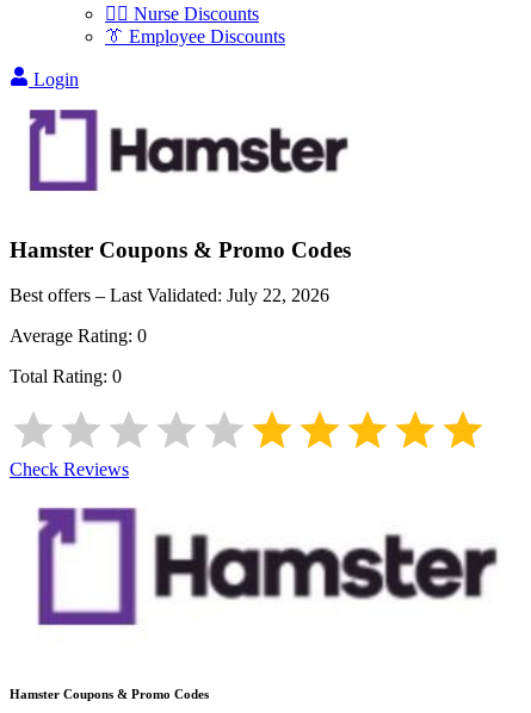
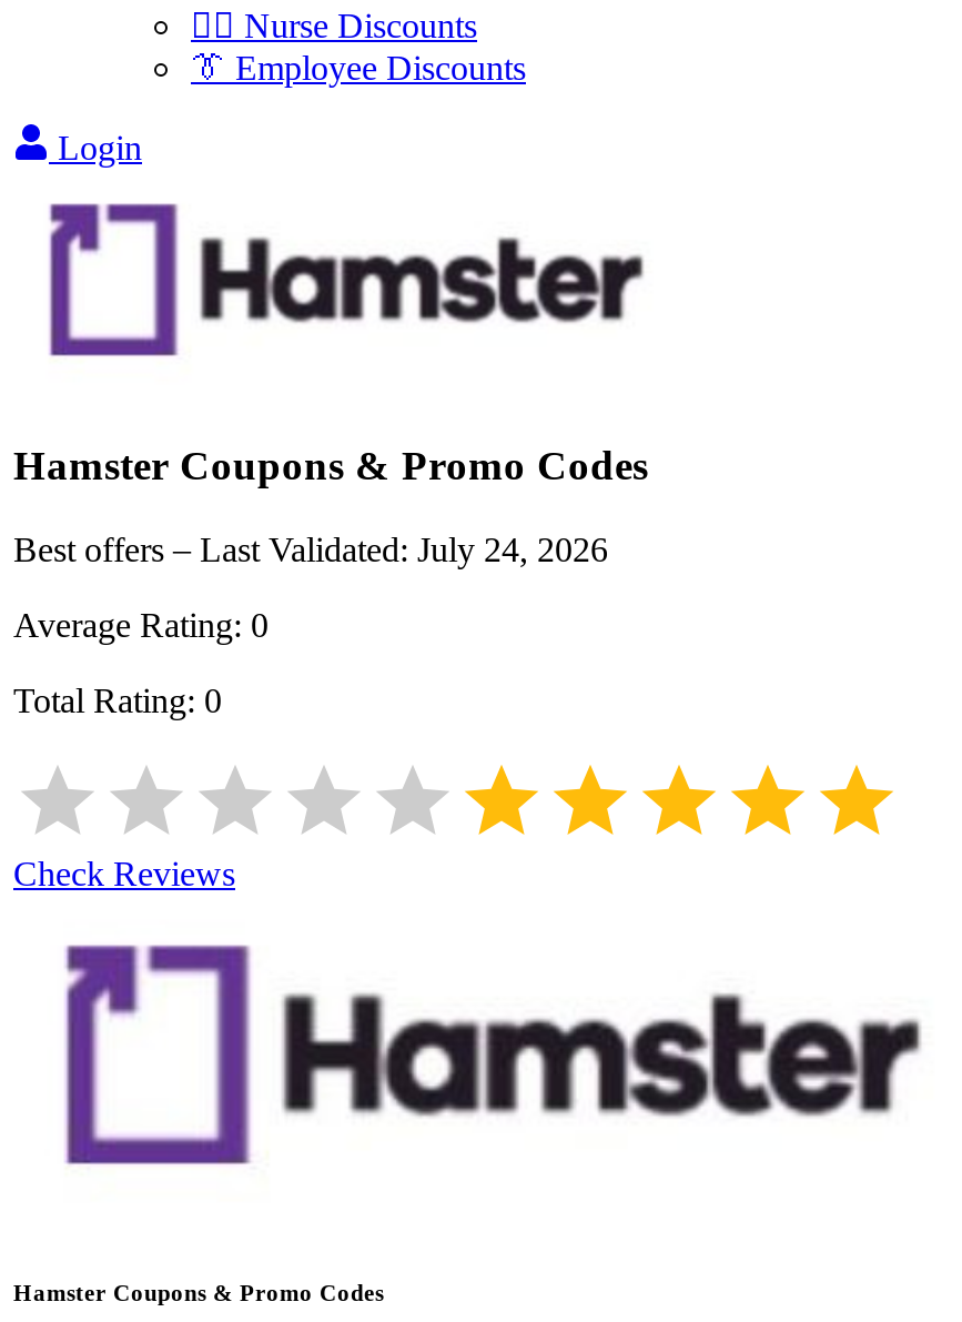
[10,285,329,306] Best offers – Last Validated: July 22, 2026 -> [13,531,608,569] Best offers – Last Validated: July 24, 2026

